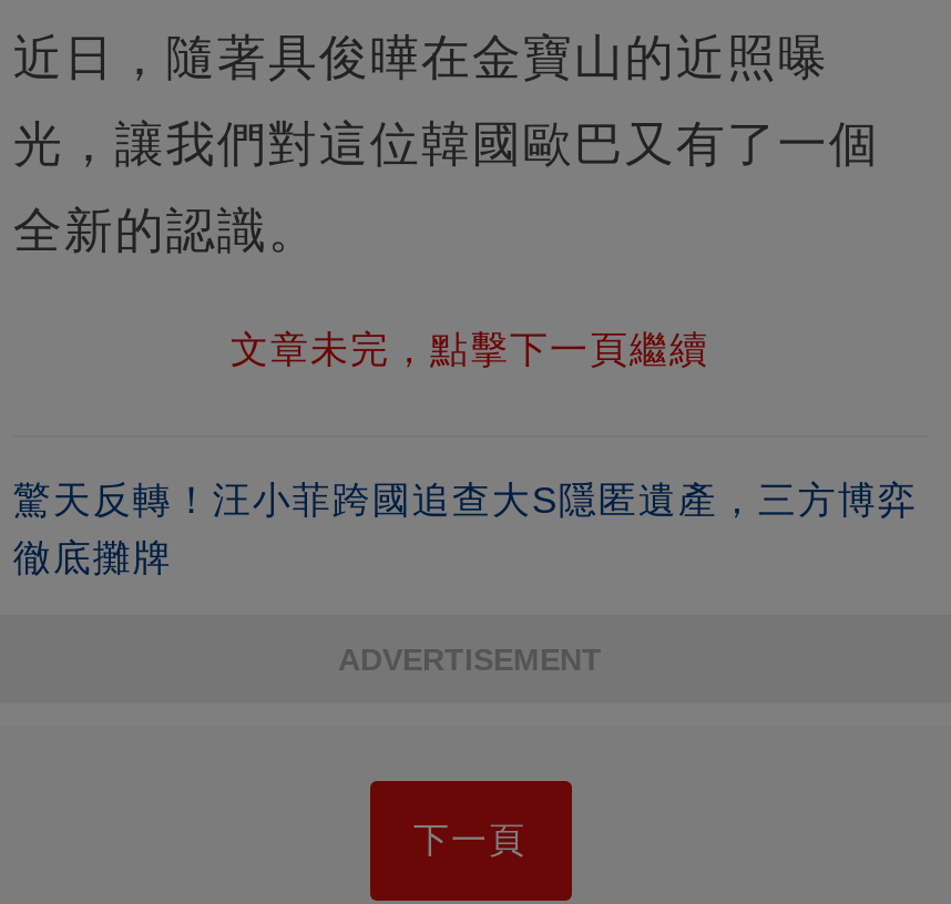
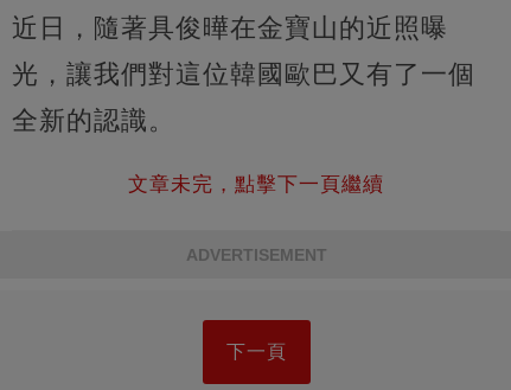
[13,479,918,579] 驚天反轉！汪小菲跨國追查大S隱匿遺產，三方博弈 | 徹底攤牌 -> none

